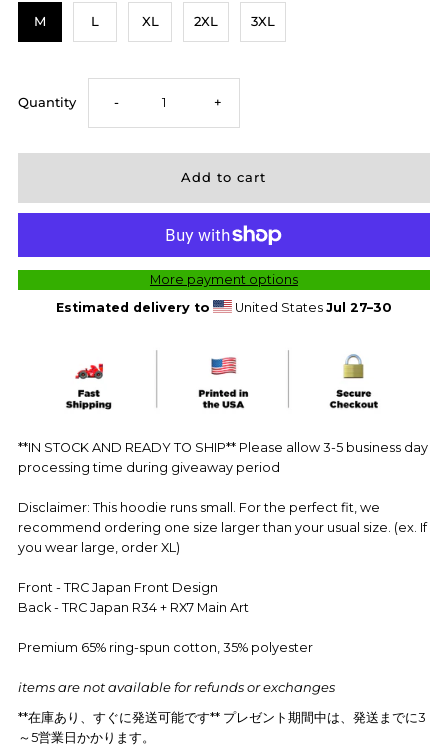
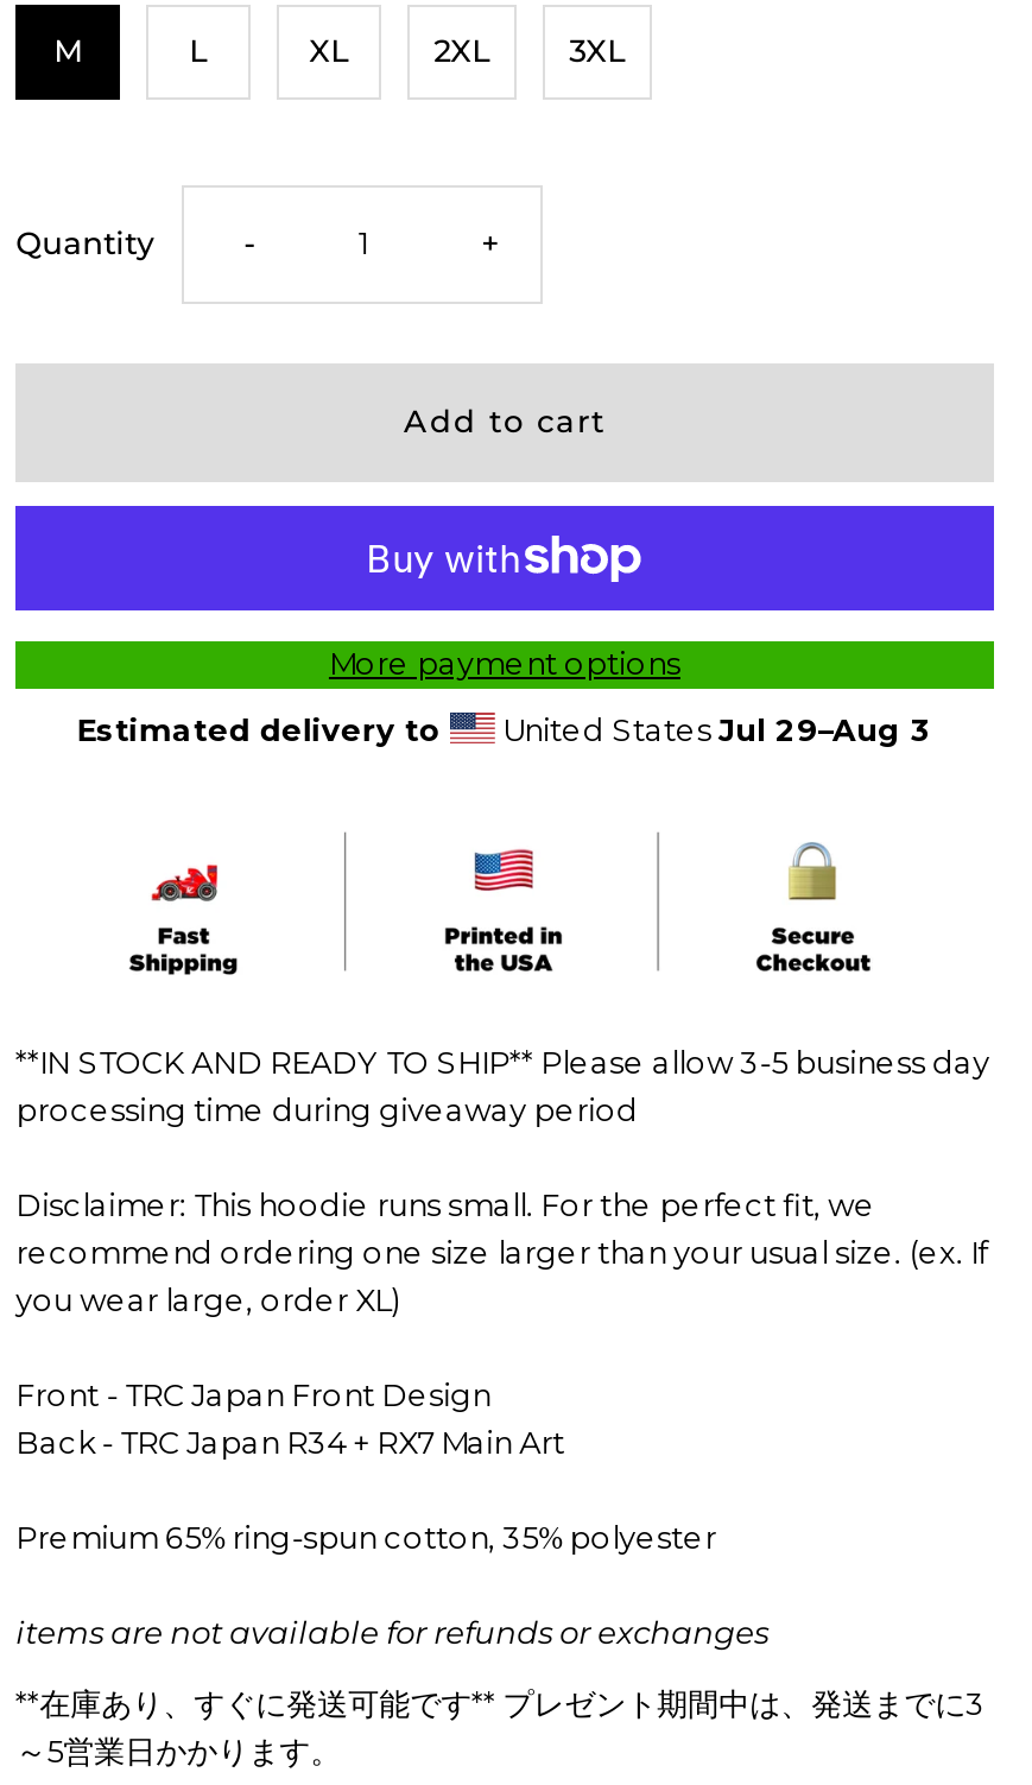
[232,299,392,314] United States Jul 27–30 -> [495,711,932,747] United States Jul 29–Aug 3

